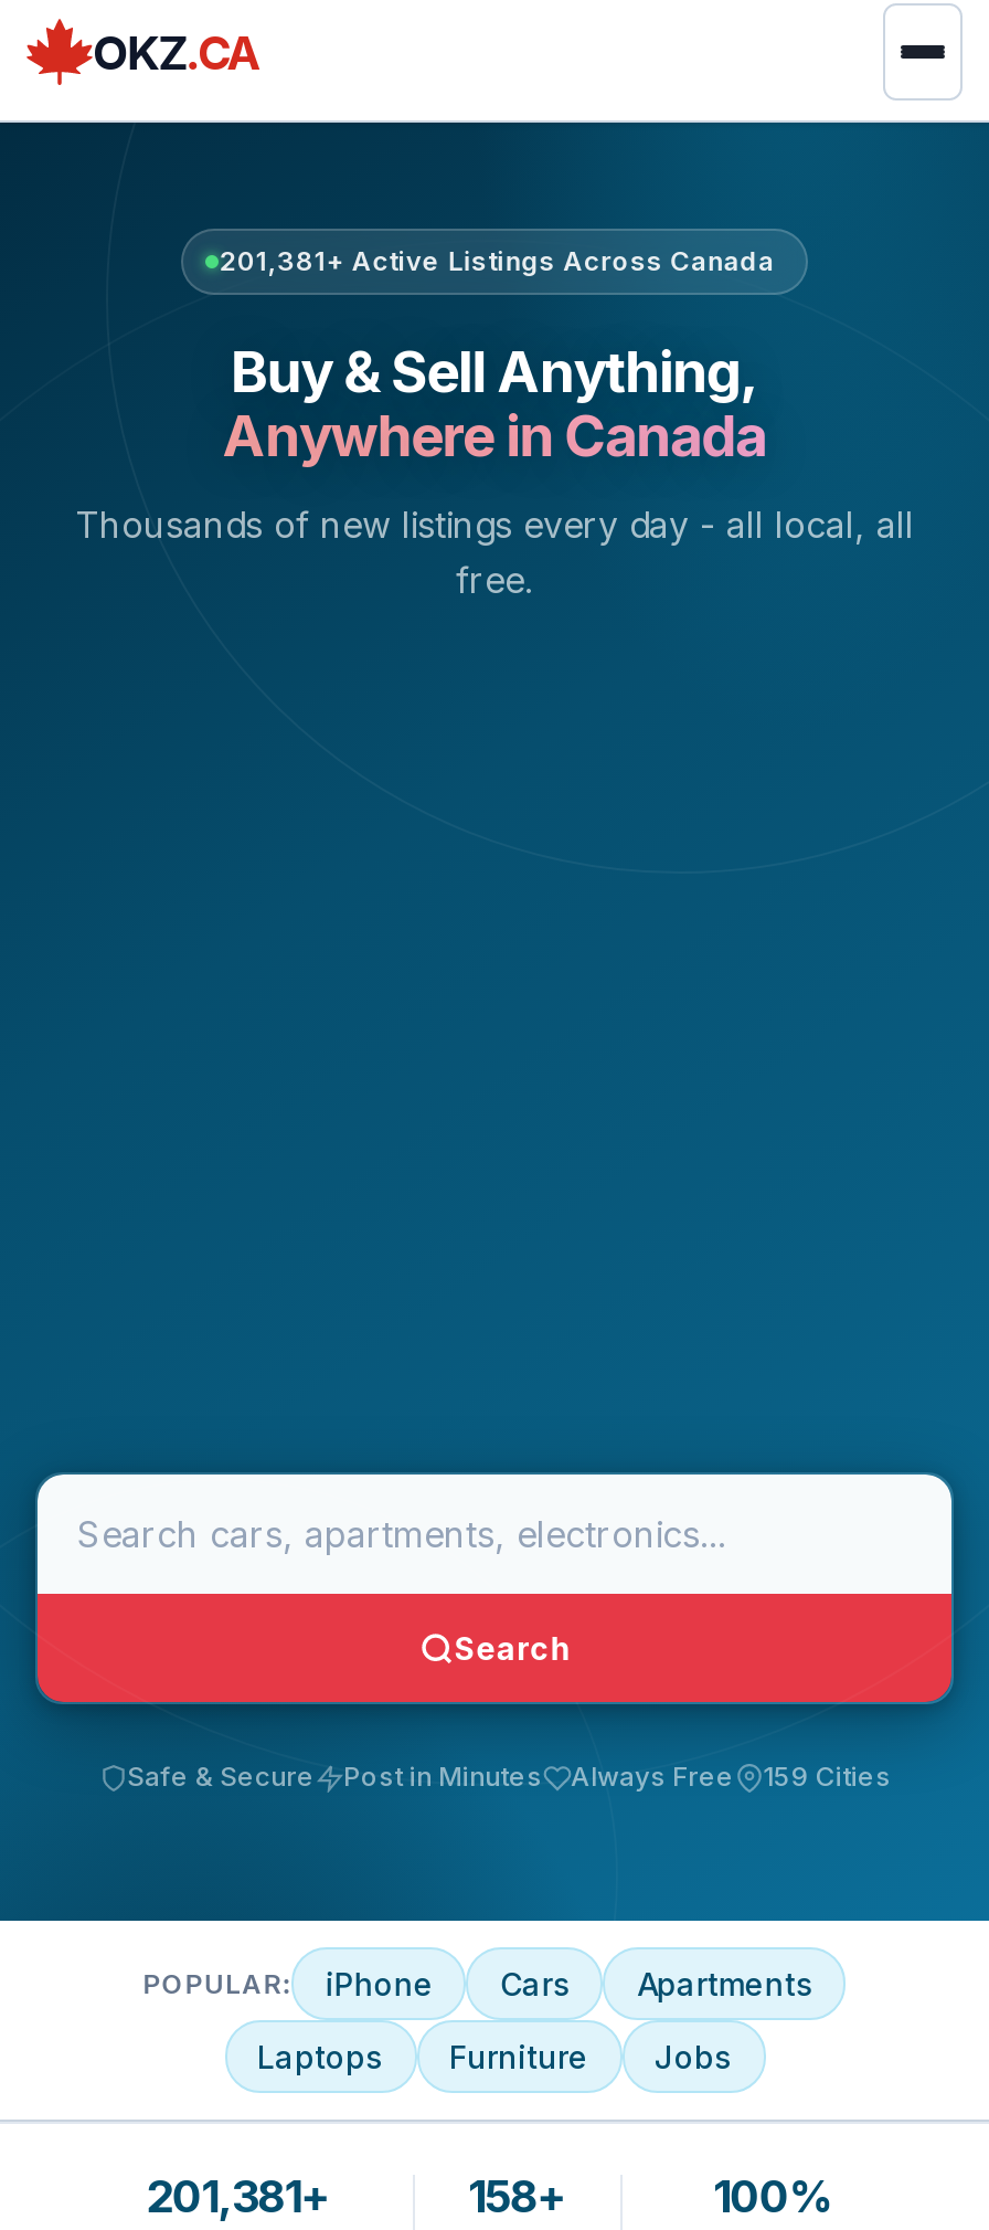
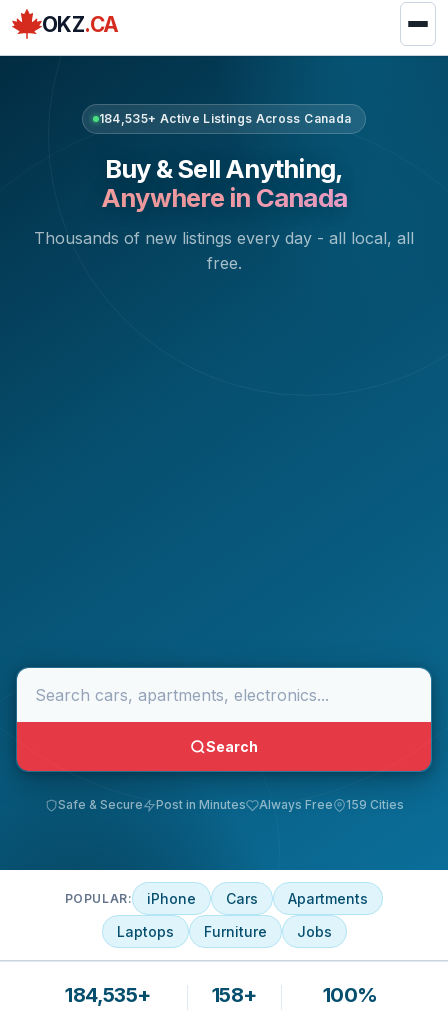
[219,244,774,277] 201,381+ Active Listings Across Canada -> [99,111,351,126] 184,535+ Active Listings Across Canada
[147,2170,330,2223] 201,381+ -> [65,983,151,1007] 184,535+

